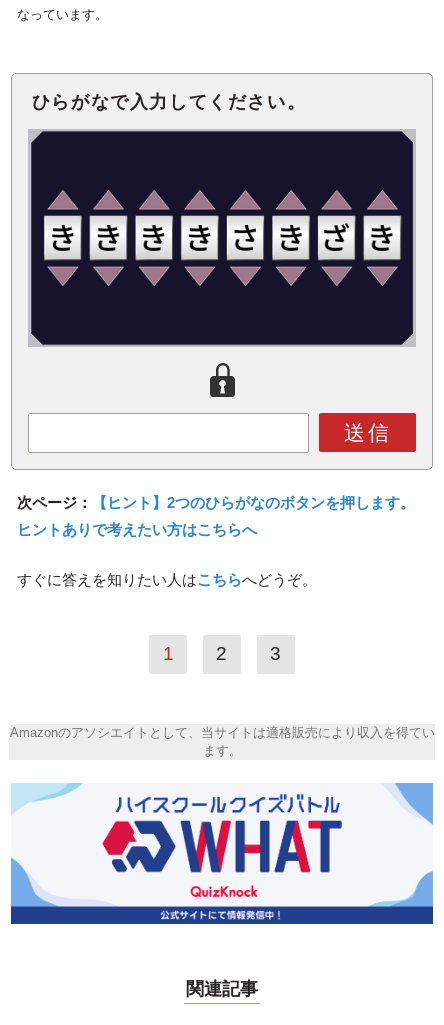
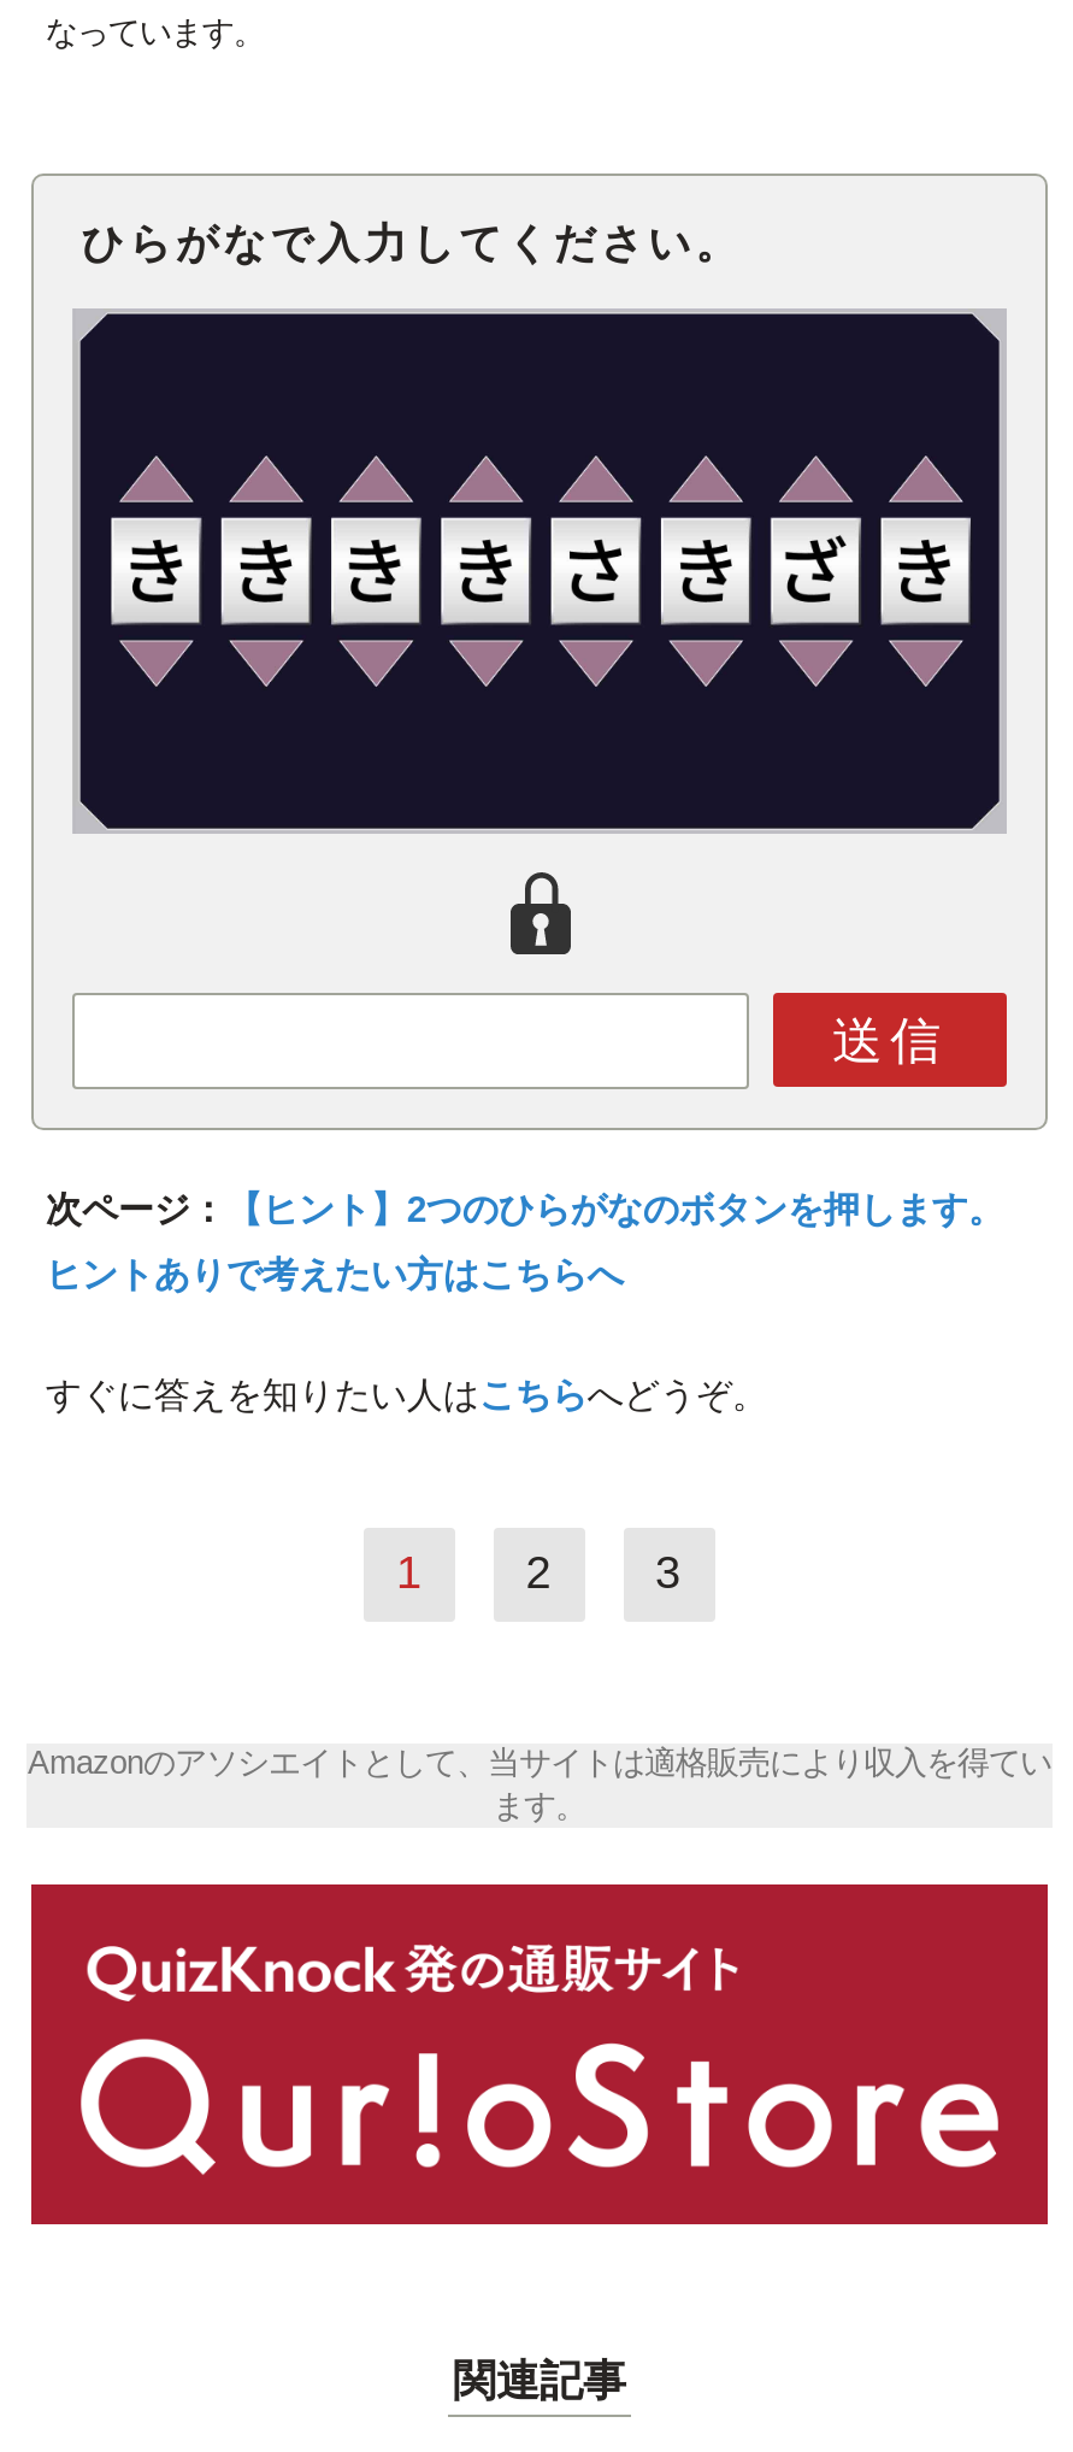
[10,782,434,925] [image] -> [29,1882,1050,2227] [image]

